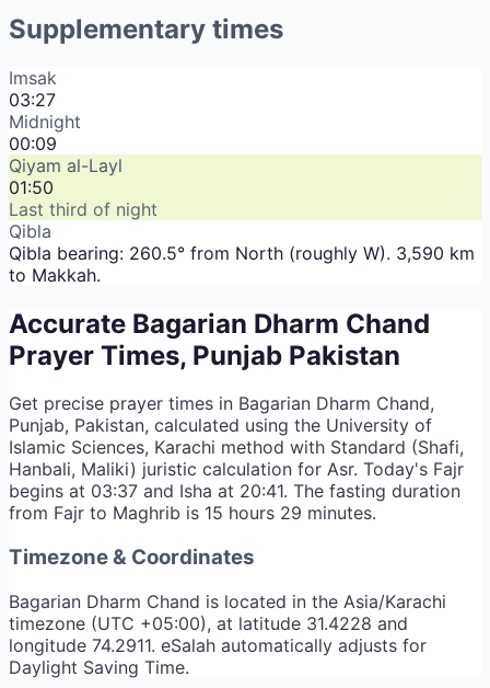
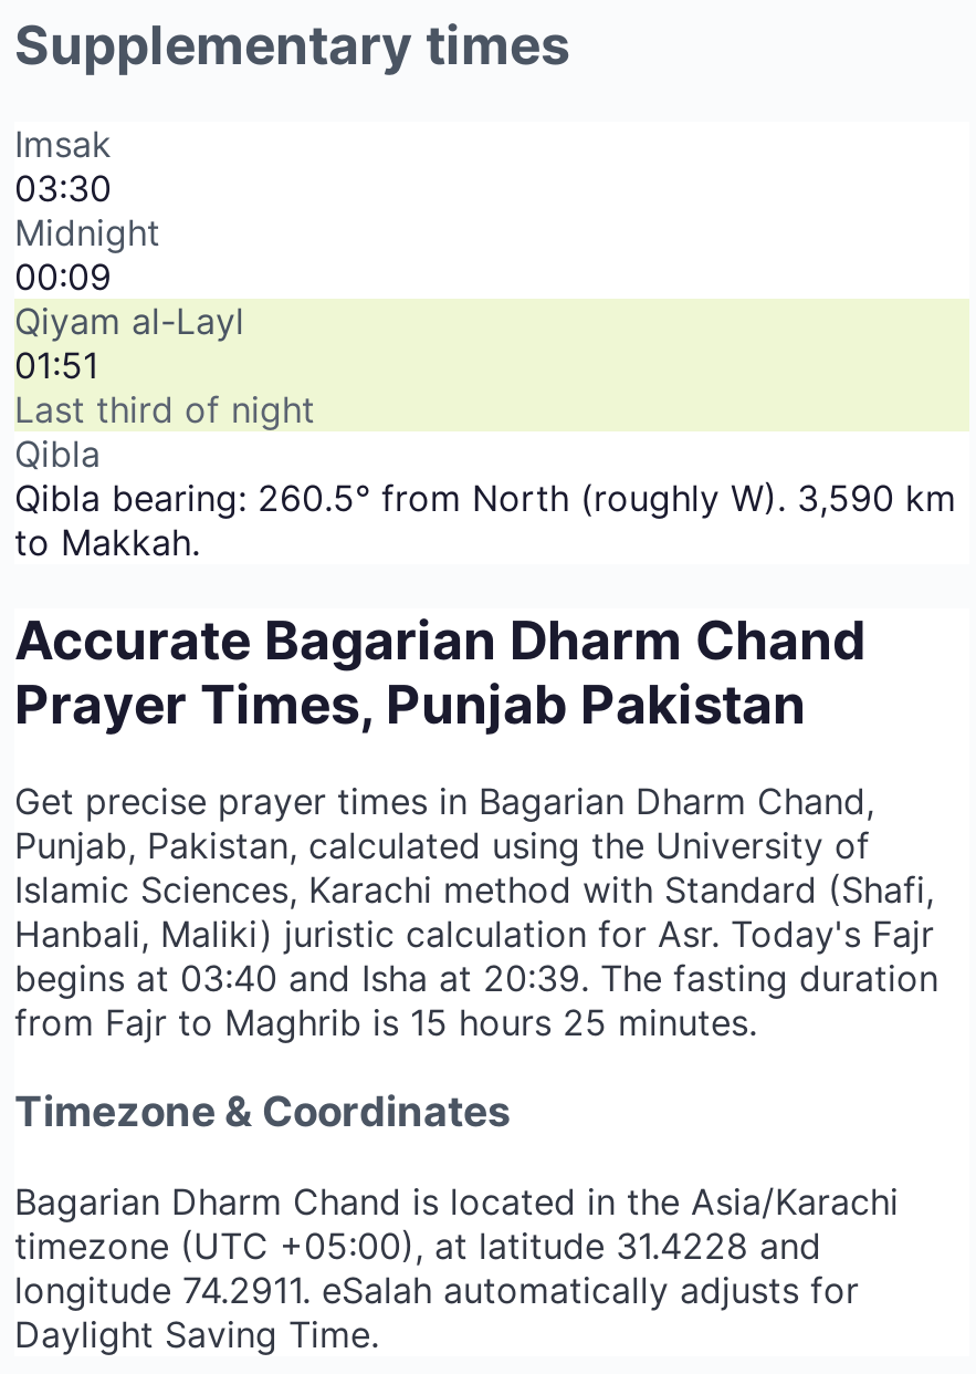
[9,88,56,110] 03:27 -> [14,165,112,209] 03:30
[9,176,54,198] 01:50 -> [14,342,98,386] 01:51
[9,480,460,502] begins at 03:37 and Isha at 20:41. The fasting duration -> [14,957,938,1001] begins at 03:40 and Isha at 20:39. The fasting duration
[9,502,376,524] from Fajr to Maghrib is 15 hours 29 minutes. -> [14,1001,757,1045] from Fajr to Maghrib is 15 hours 25 minutes.

